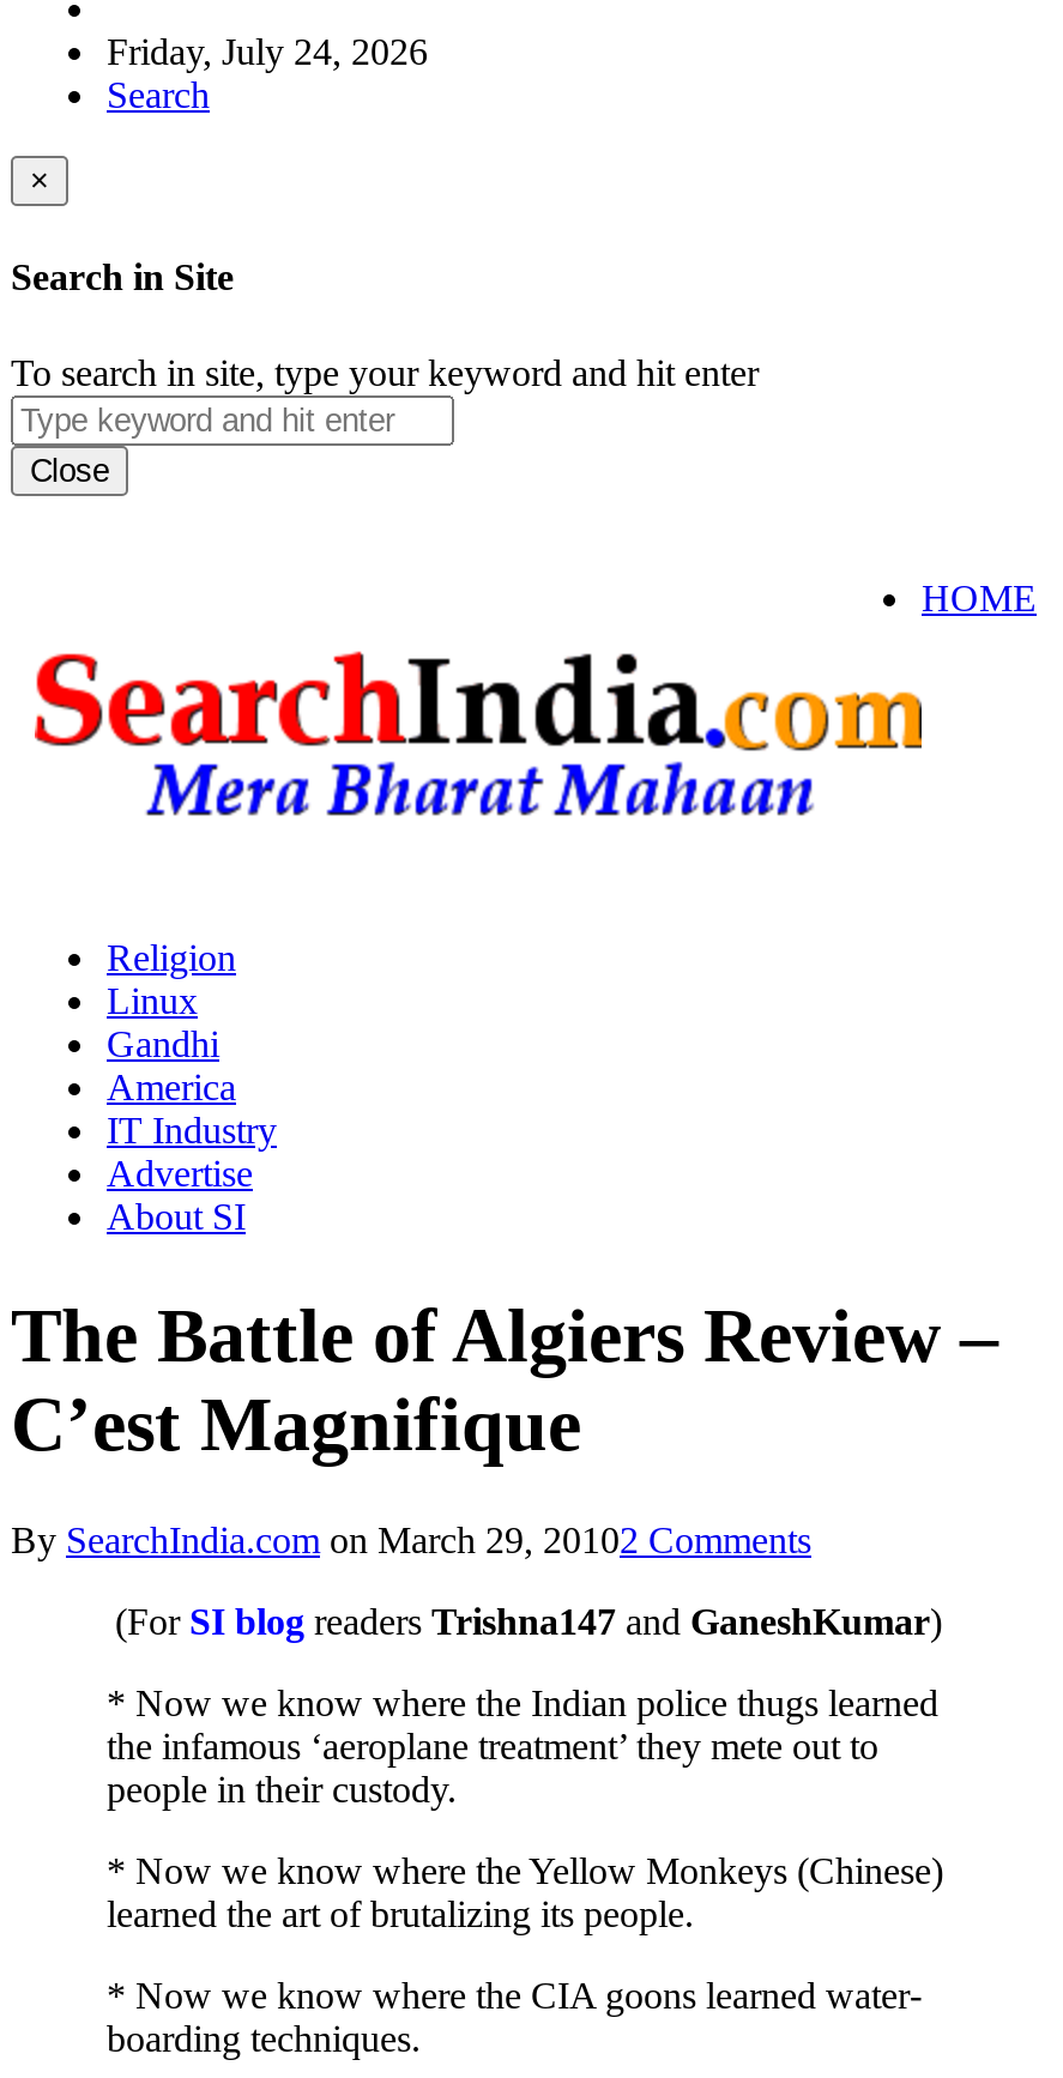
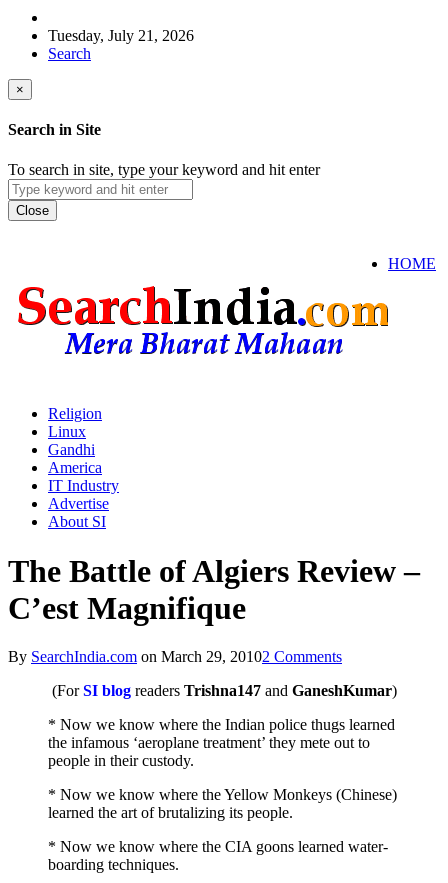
[107,31,428,72] Friday, July 24, 2026 -> [48,27,194,44] Tuesday, July 21, 2026

